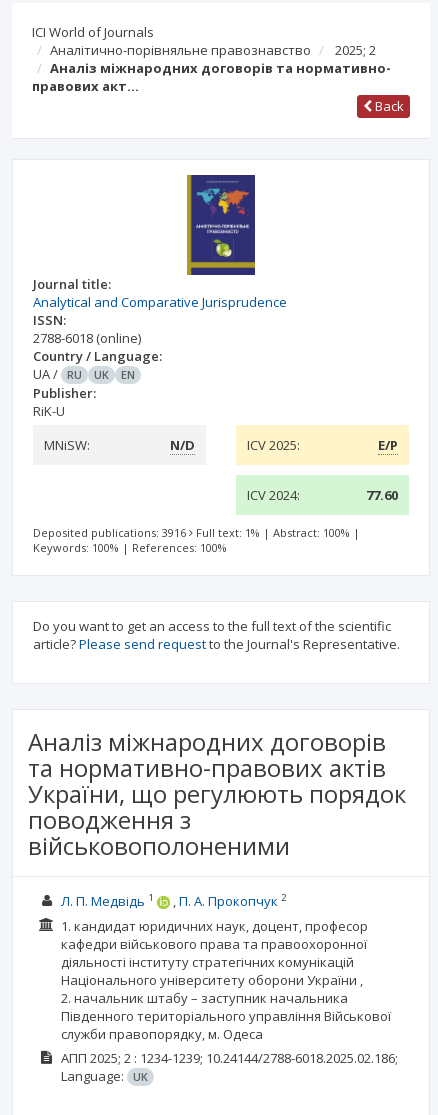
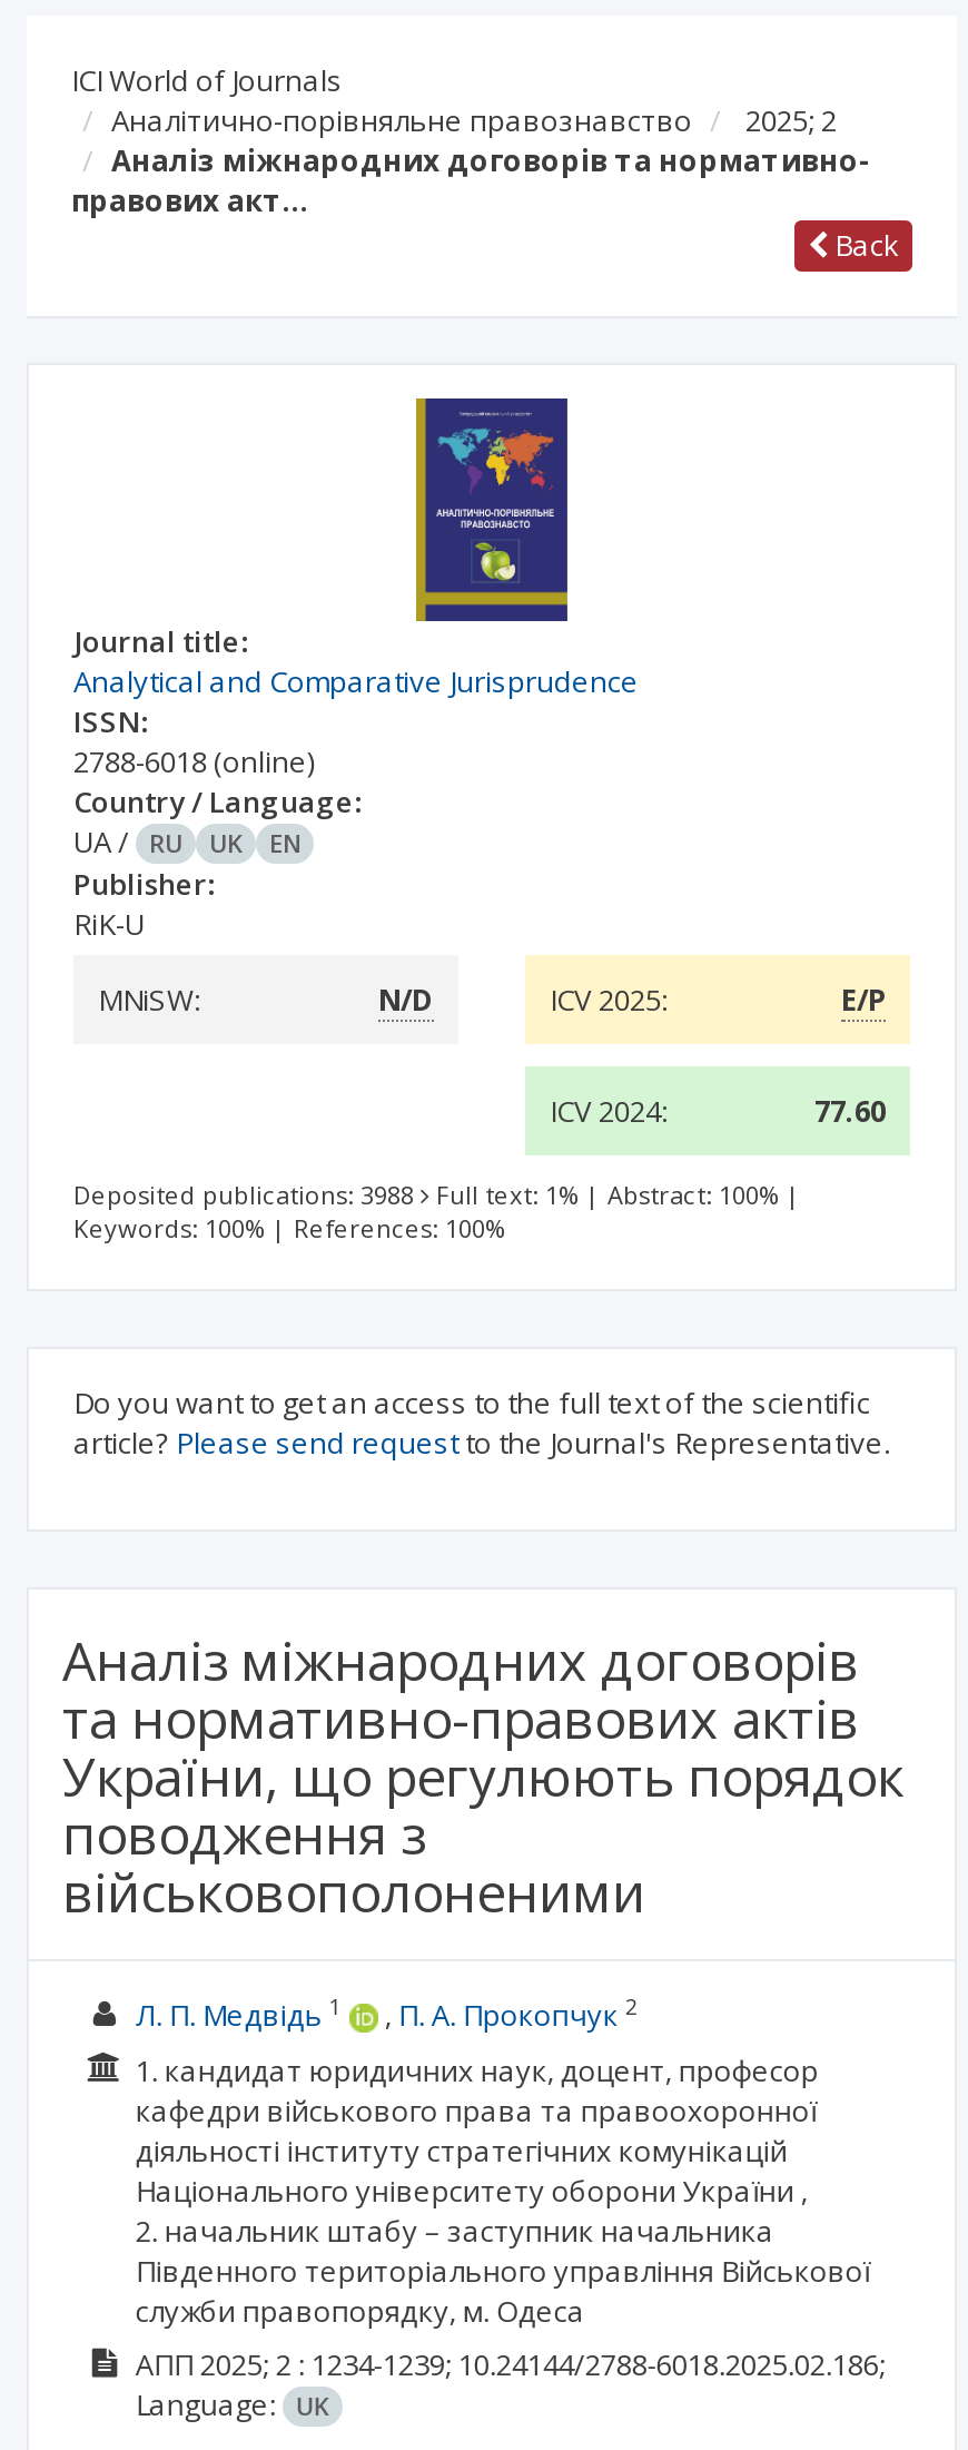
[33,525,186,540] Deposited publications: 3916 -> [73,1178,414,1211] Deposited publications: 3988

